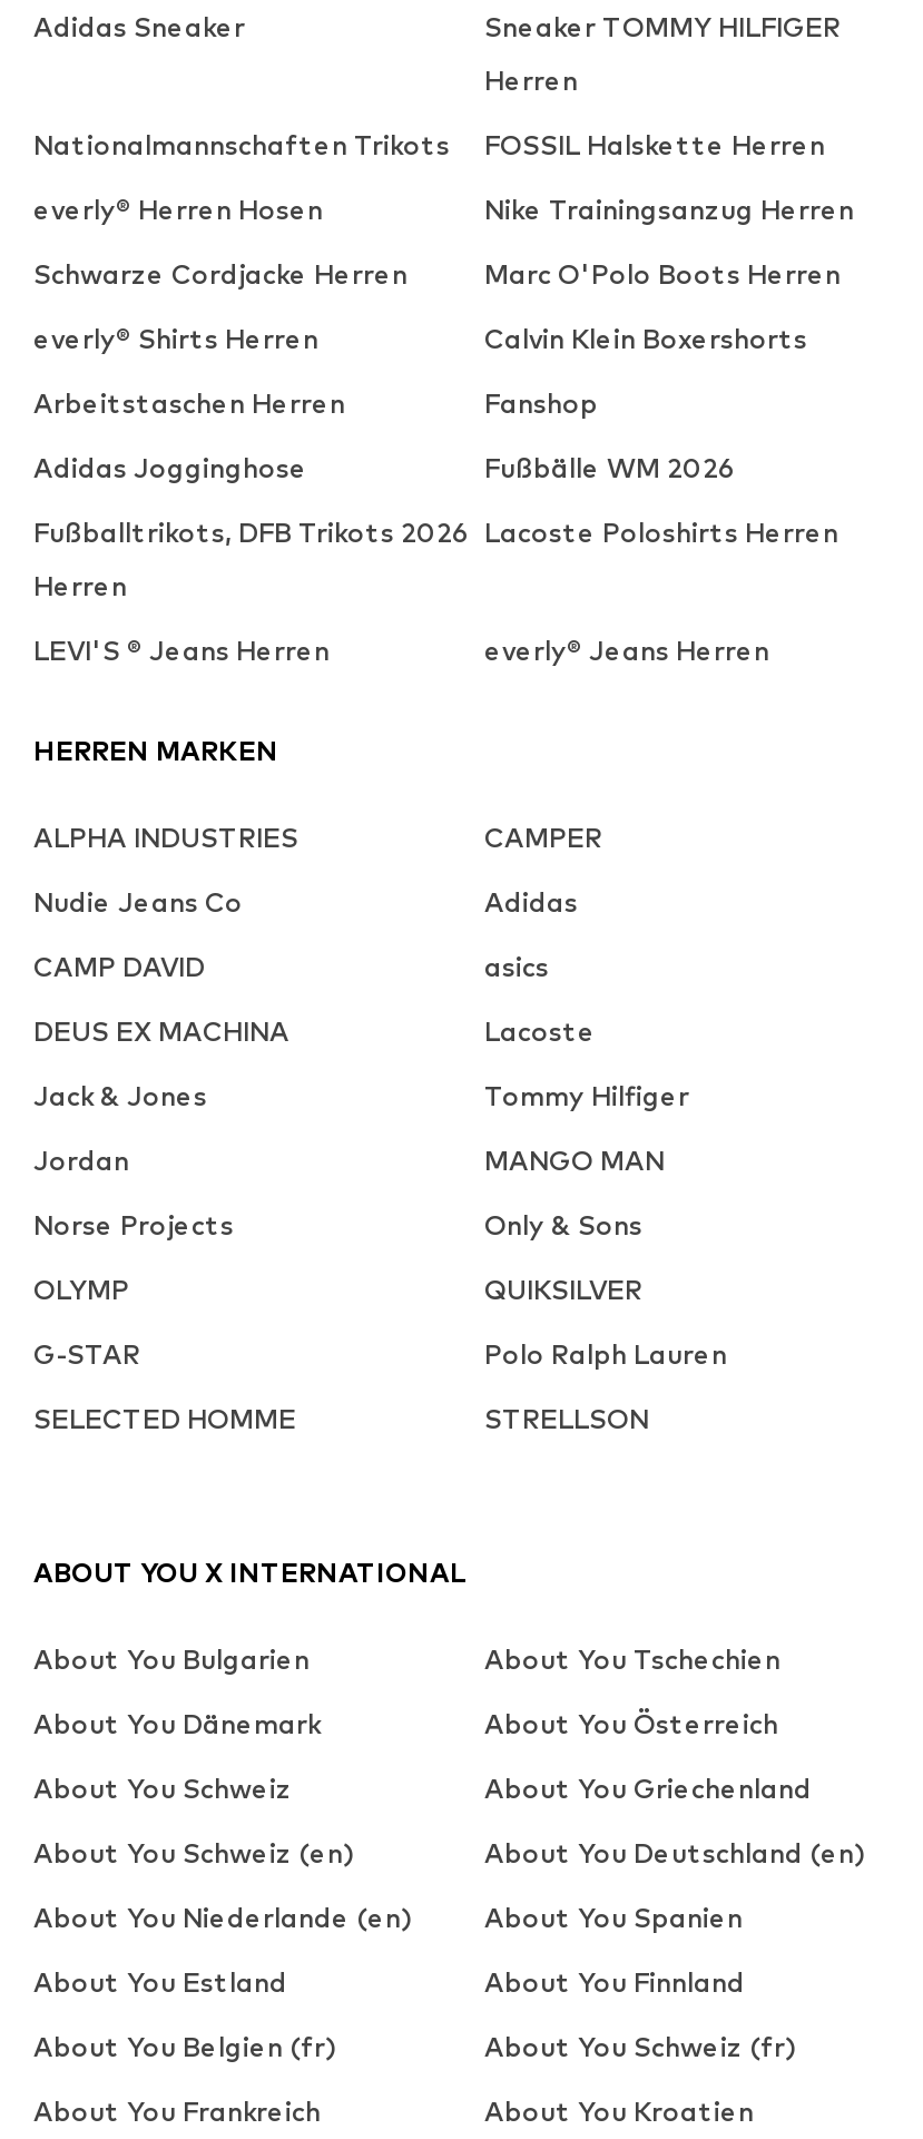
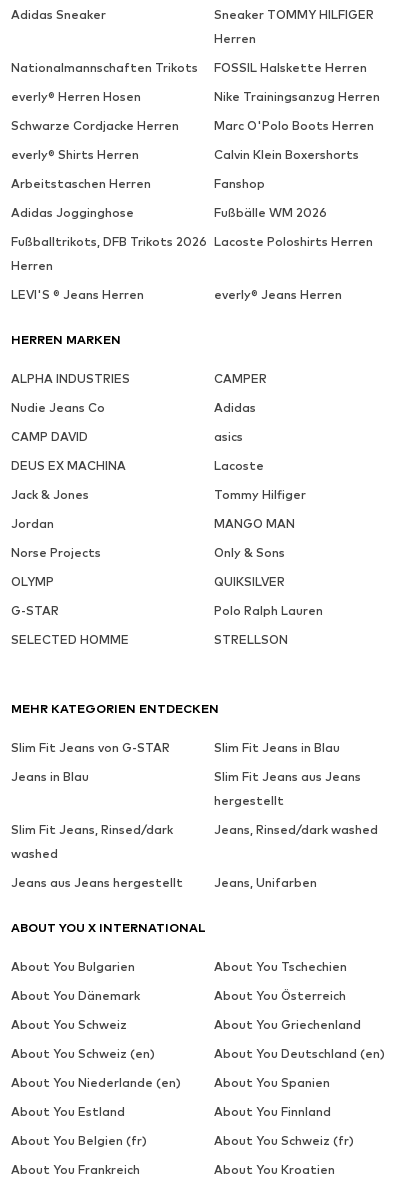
none -> [11,701,360,861] MEHR KATEGORIEN ENTDECKEN | Slim Fit Jeans von G-STAR | Slim Fit Jeans in Blau | Jeans in Blau | Slim Fit Jeans aus Jeans | hergestellt | Slim Fit Jeans, Rinsed/dark | washed
none -> [11,875,316,890] Jeans aus Jeans hergestellt | Jeans, Unifarben
none -> [213,822,377,837] Jeans, Rinsed/dark washed

